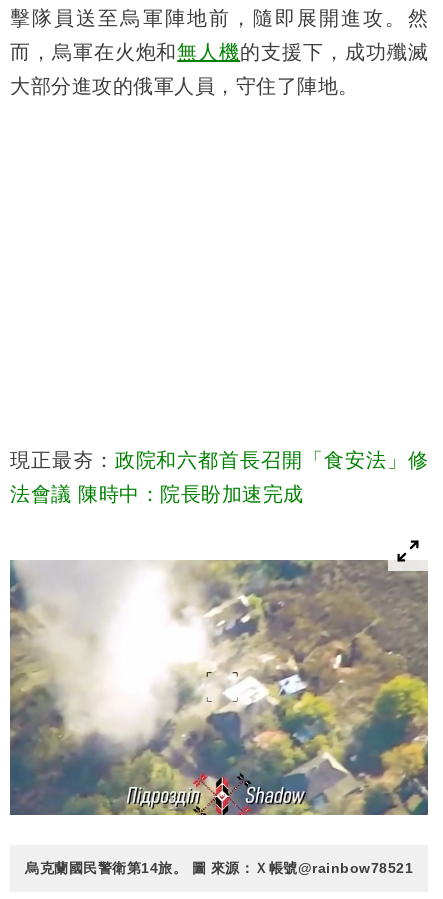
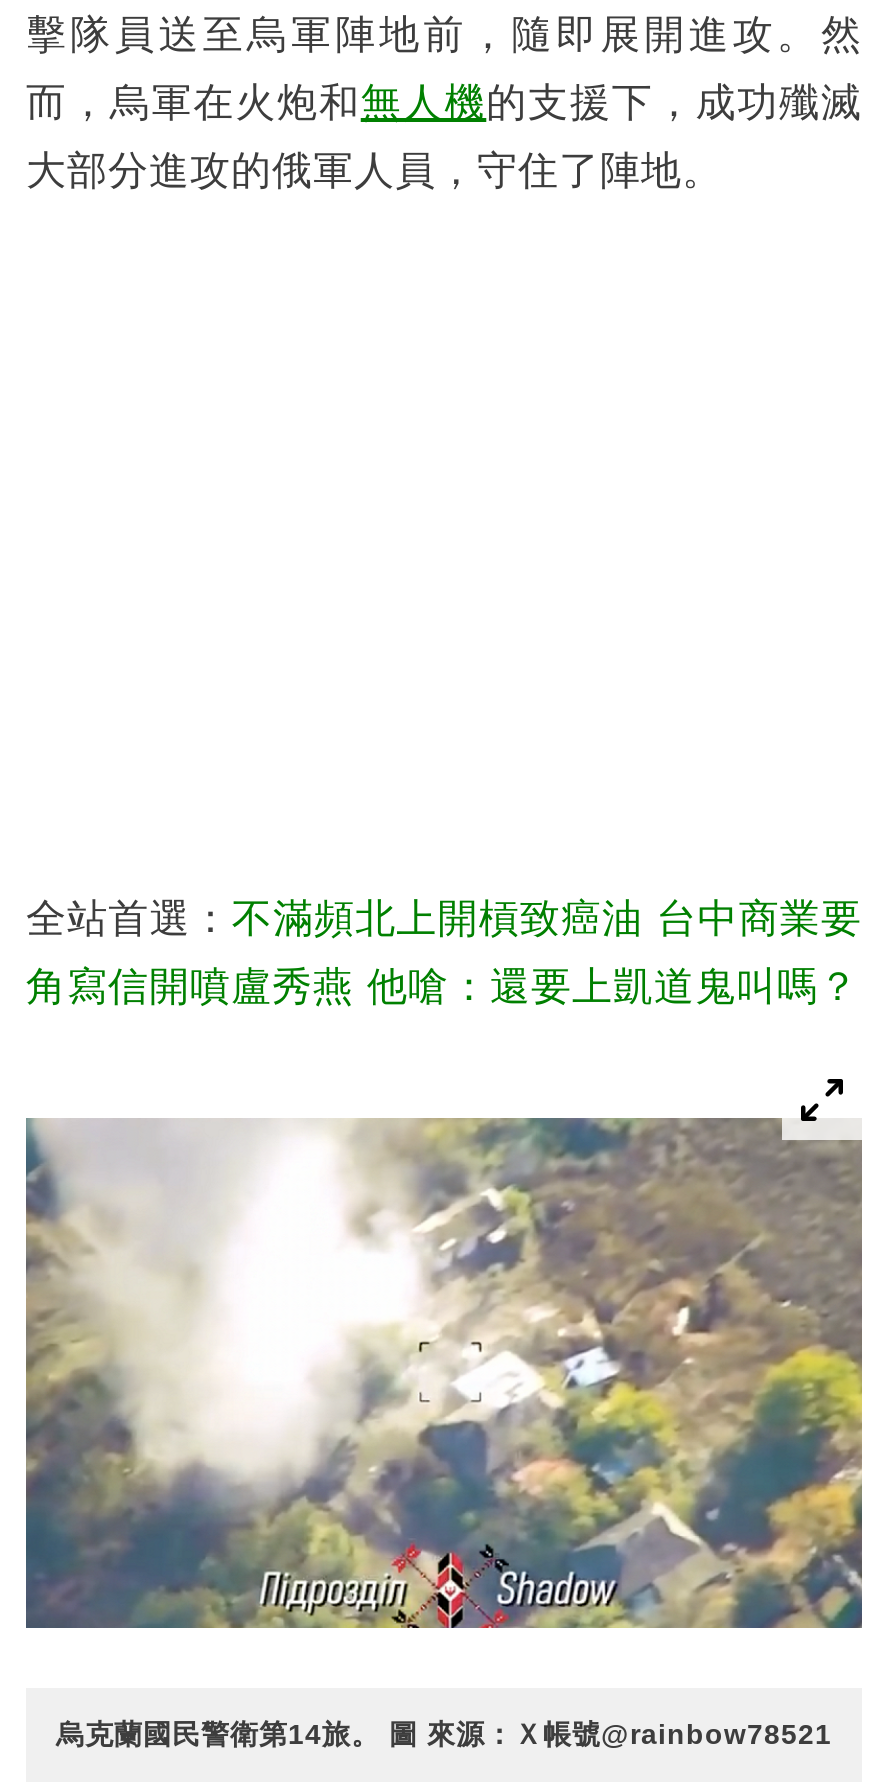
[10,449,428,471] 現正最夯：政院和六都首長召開「食安法」修 -> [26,896,862,940] 全站首選：不滿頻北上開槓致癌油 台中商業要
[10,483,303,505] 法會議 陳時中：院長盼加速完成 -> [26,964,859,1008] 角寫信開噴盧秀燕 他嗆：還要上凱道鬼叫嗎？

